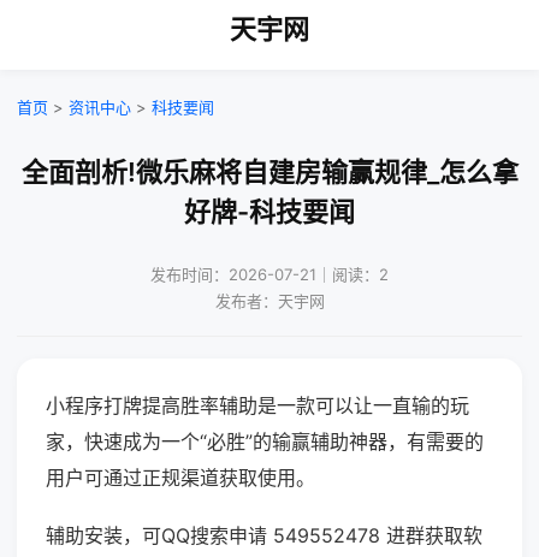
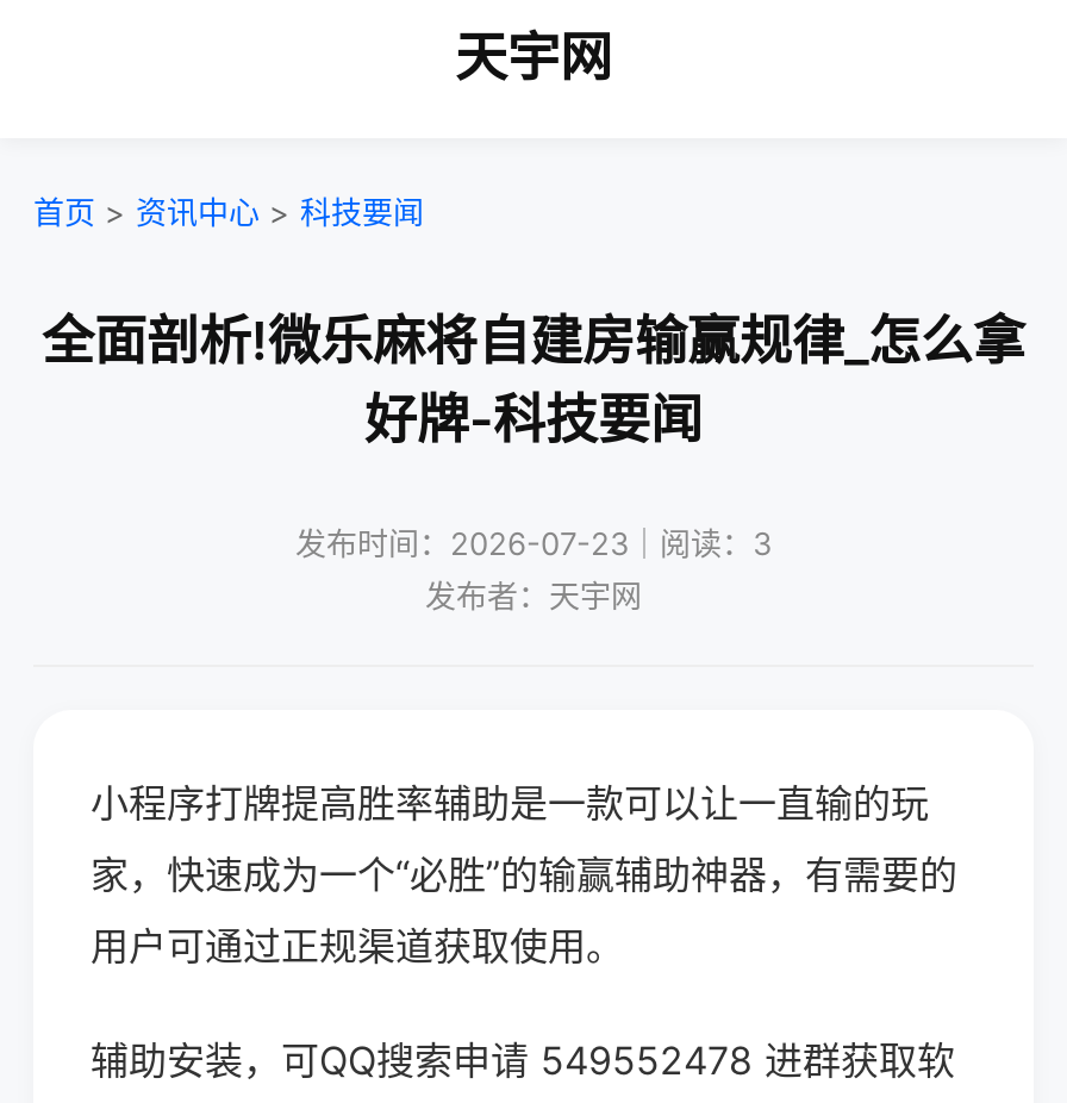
[150,265,389,284] 发布时间：2026-07-21｜阅读：2 -> [295,524,772,562] 发布时间：2026-07-23｜阅读：3

